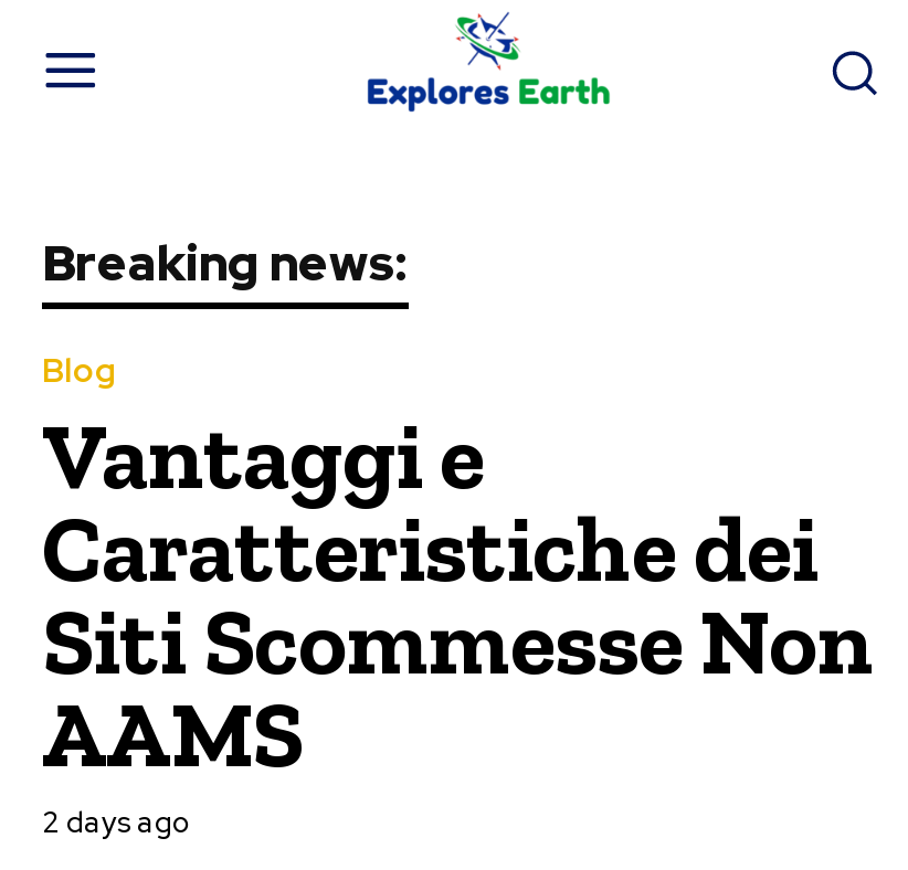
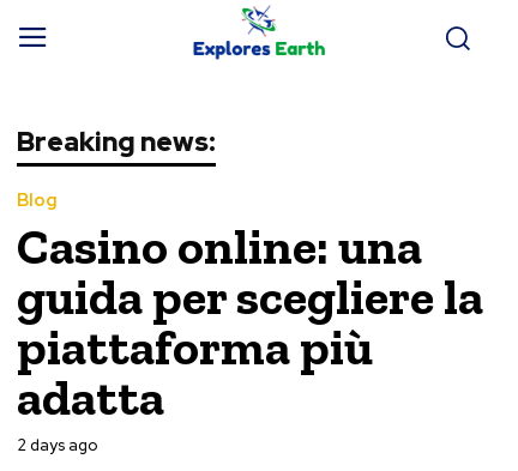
[42,399,873,790] Vantaggi e | Caratteristiche dei | Siti Scommesse Non | AAMS -> [17,215,483,428] Casino online: una | guida per scegliere la | piattaforma più | adatta

